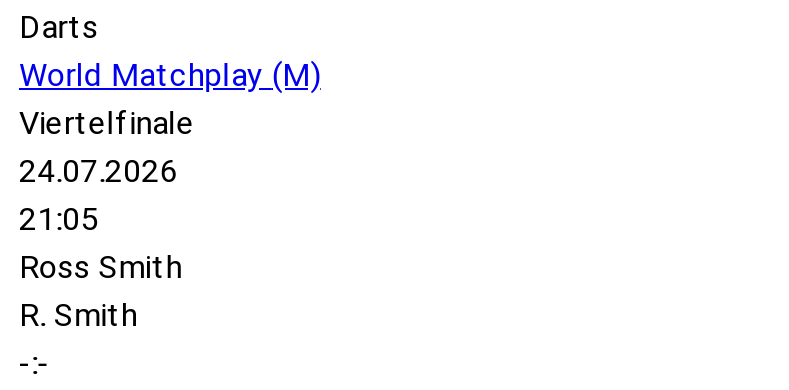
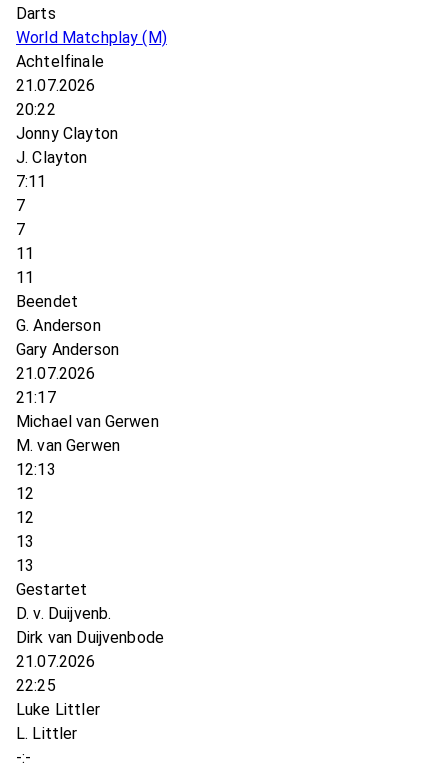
[19,104,195,334] Viertelfinale | 24.07.2026 | 21:05 | Ross Smith | R. Smith -> [16,52,164,743] Achtelfinale | 21.07.2026 | 20:22 | Jonny Clayton | J. Clayton | 7:11 | 7 | 7 | 11 | 11 | Beendet | G. Anderson | Gary Anderson | 21.07.2026 | 21:17 | Michael van Gerwen | M. van Gerwen | 12:13 | 12 | 12 | 13 | 13 | Gestartet | D. v. Duijvenb. | Dirk van Duijvenbode | 21.07.2026 | 22:25 | Luke Littler | L. Littler

